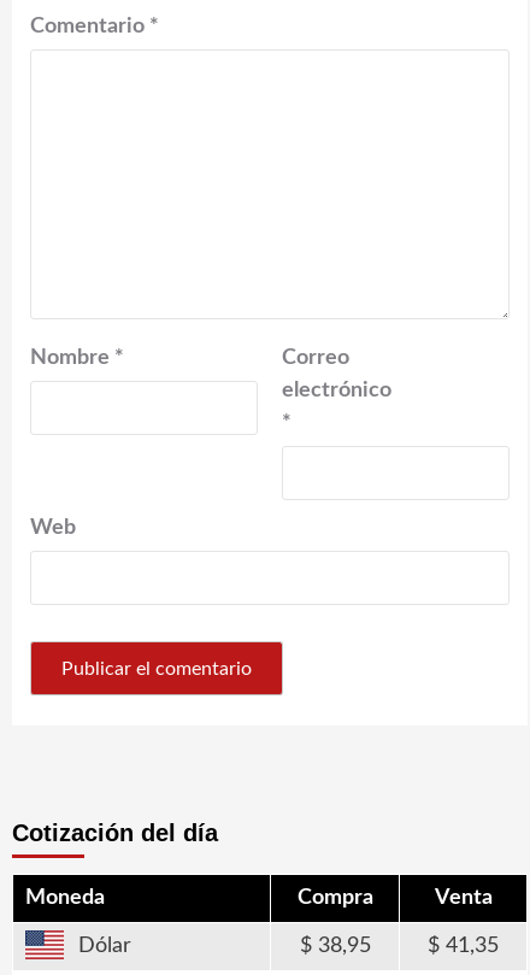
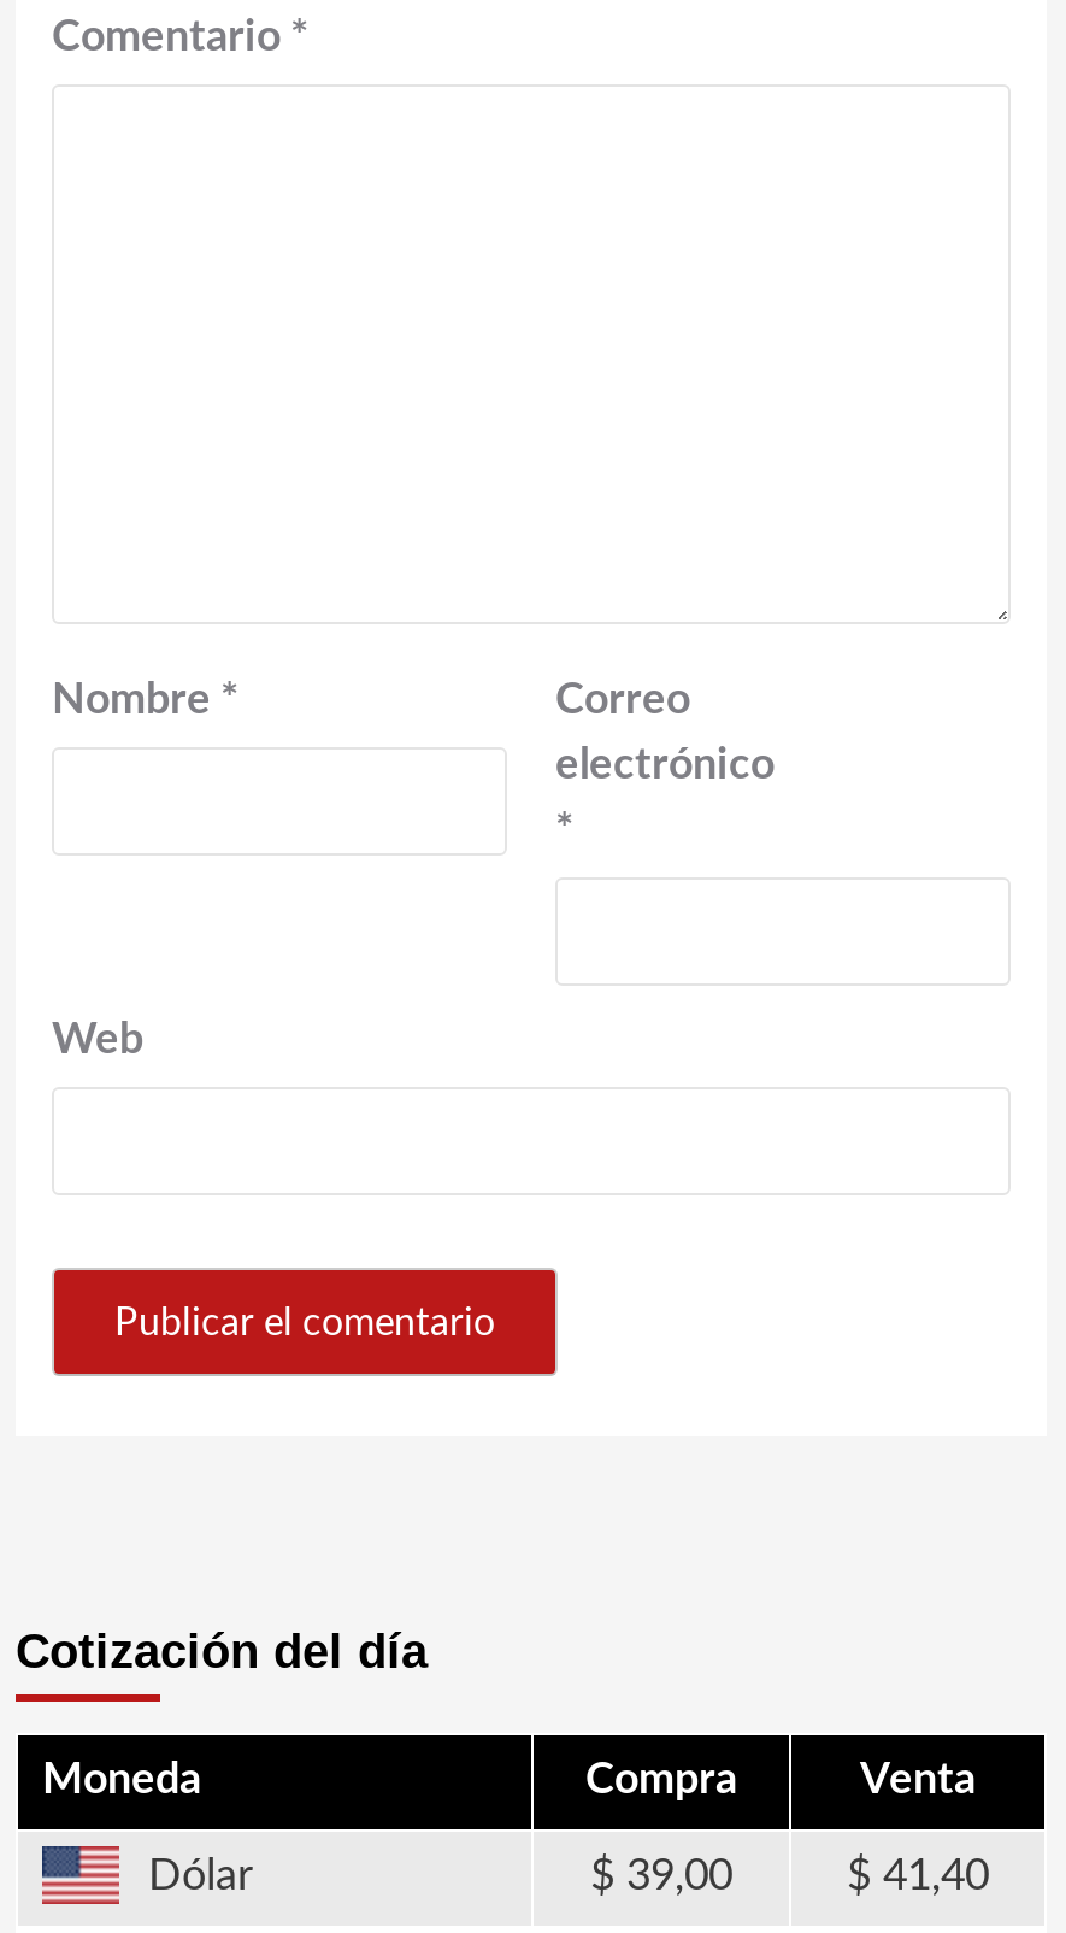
[317,935,370,957] 38,95 -> [626,1856,732,1900] 39,00
[446,935,499,957] 41,35 -> [883,1856,989,1900] 41,40

